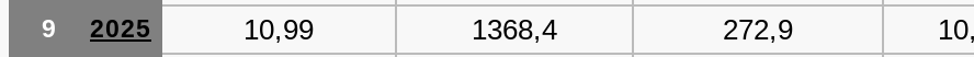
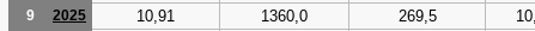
[243,12,314,45] 10,99 -> [136,7,175,25] 10,91
[472,12,557,45] 1368,4 -> [261,7,308,25] 1360,0
[723,12,793,45] 272,9 -> [398,7,436,25] 269,5

